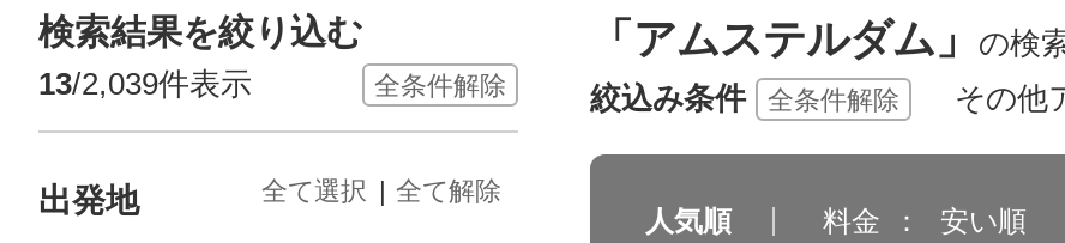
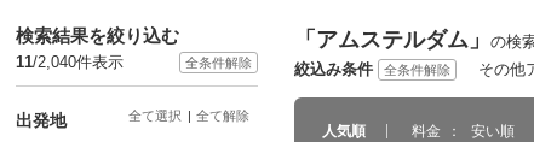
[38,65,252,101] 13/2,039件表示 -> [16,53,124,71] 11/2,040件表示

